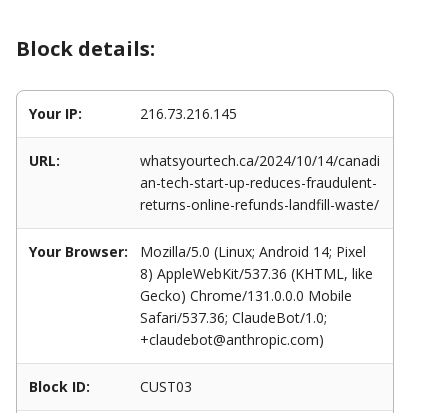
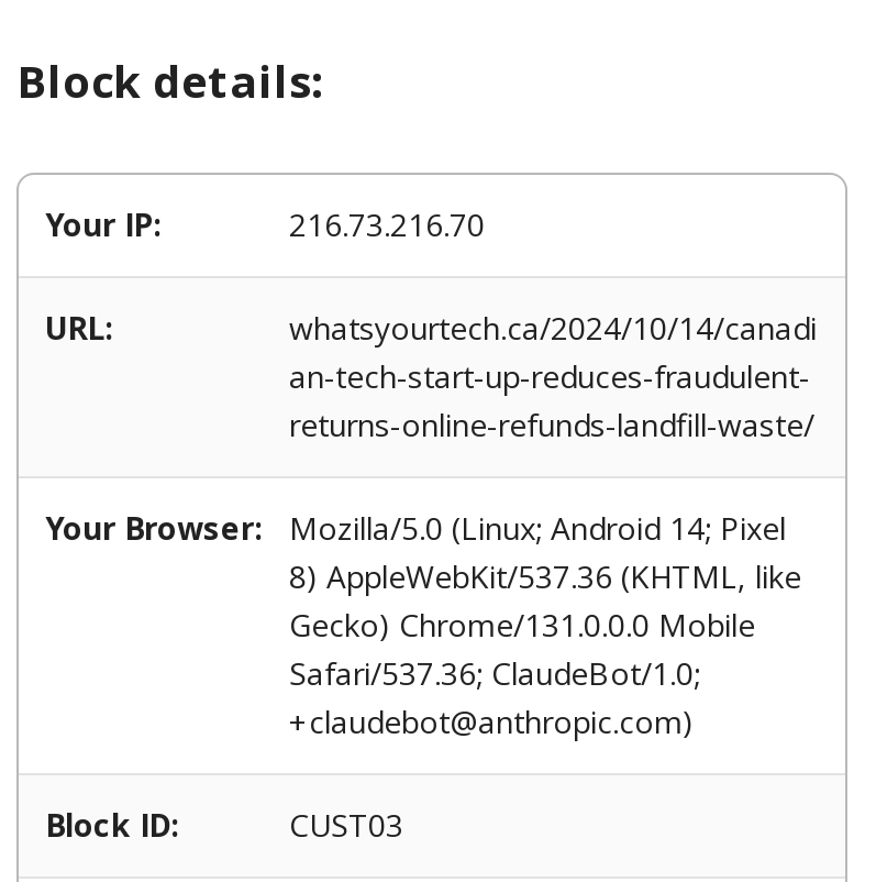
[140,104,237,123] 216.73.216.145 -> [289,203,485,245] 216.73.216.70

